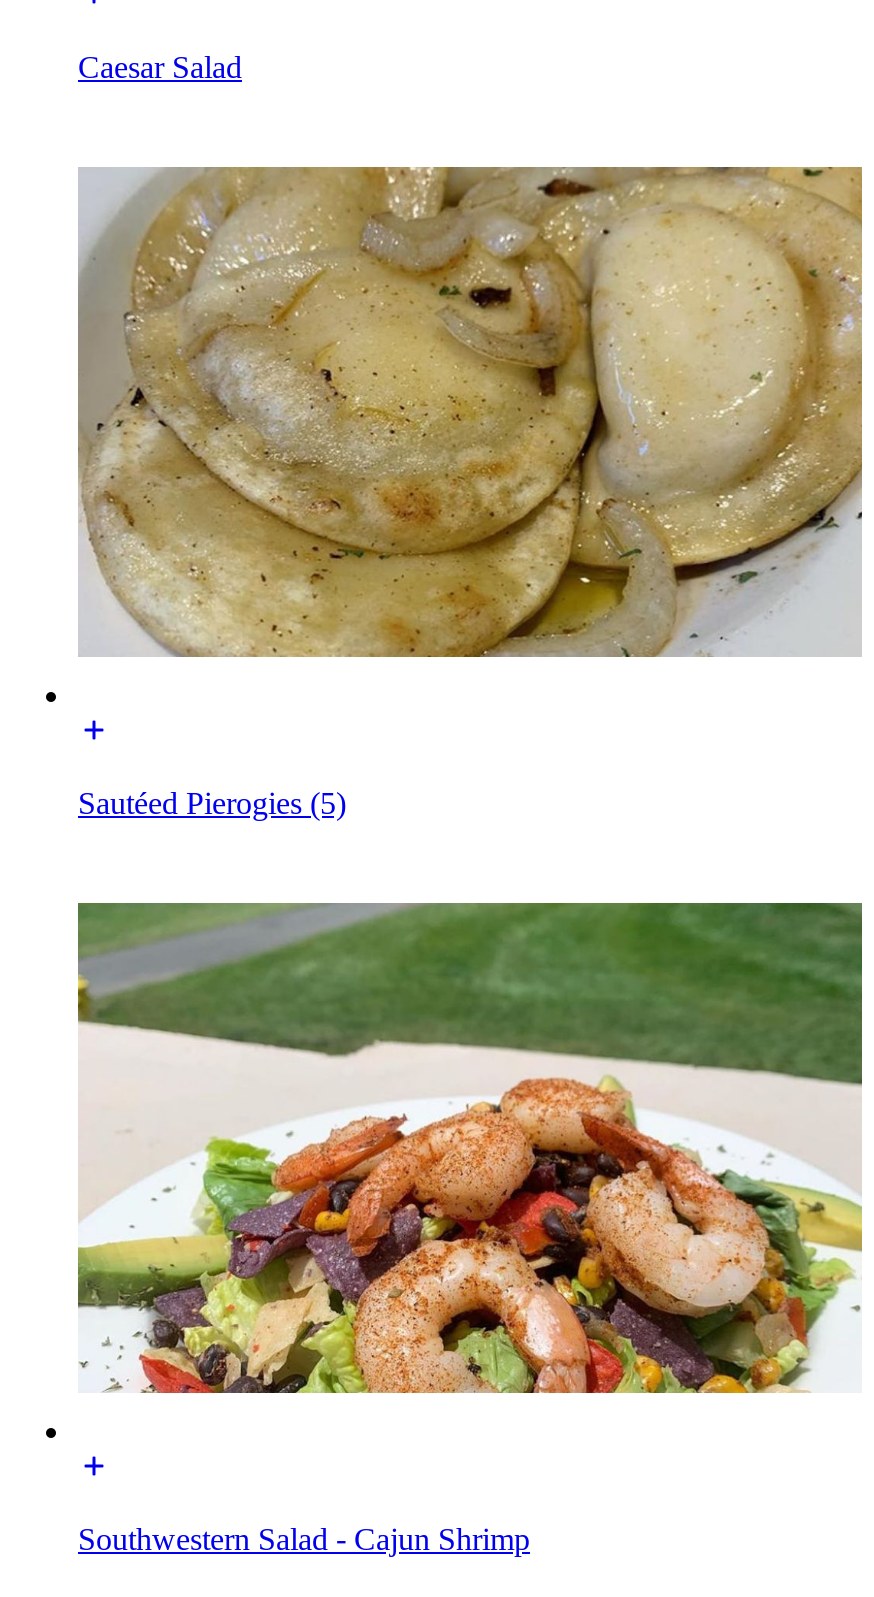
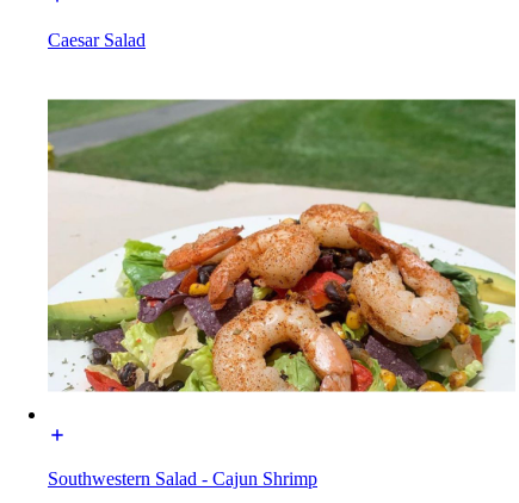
[78,166,864,658] [image] -> none
[78,787,346,821] Sautéed Pierogies (5) -> none

